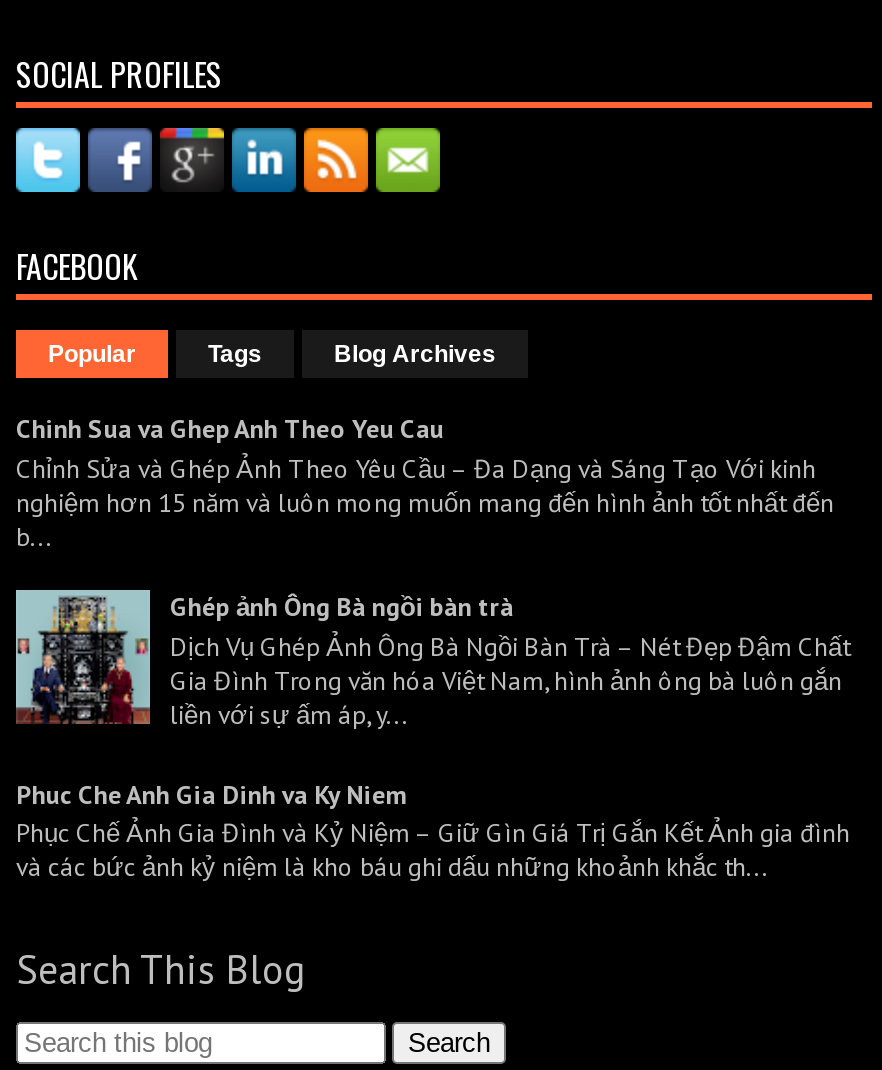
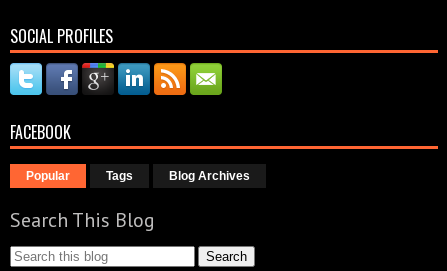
[14,413,850,885] [image] | Chinh Sua va Ghep Anh Theo Yeu Cau | Chỉnh Sửa và Ghép Ảnh Theo Yêu Cầu – Đa Dạng và Sáng Tạo Với kinh | nghiệm hơn 15 năm và luôn mong muốn mang đến hình ảnh tốt nhất đến | b... | Ghép ảnh Ông Bà ngồi bàn trà | Dịch Vụ Ghép Ảnh Ông Bà Ngồi Bàn Trà – Nét Đẹp Đậm Chất | Gia Đình Trong văn hóa Việt Nam, hình ảnh ông bà luôn gắn | liền với sự ấm áp, y... | Phuc Che Anh Gia Dinh va Ky Niem | Phục Chế Ảnh Gia Đình và Kỷ Niệm – Giữ Gìn Giá Trị Gắn Kết Ảnh gia đình | và các bức ảnh kỷ niệm là kho báu ghi dấu những khoảnh khắc th... -> none

